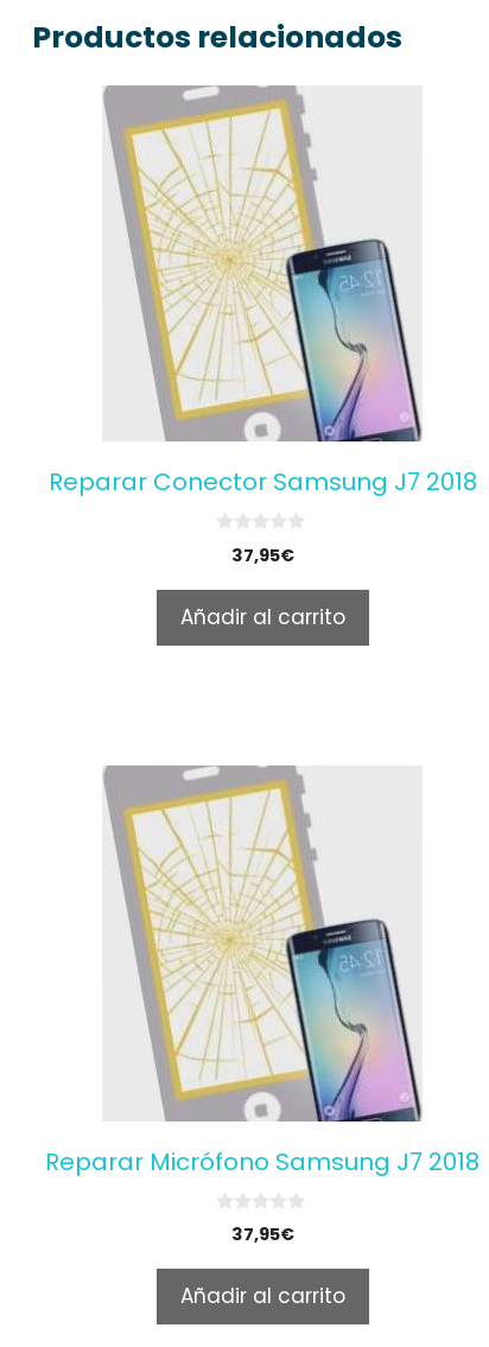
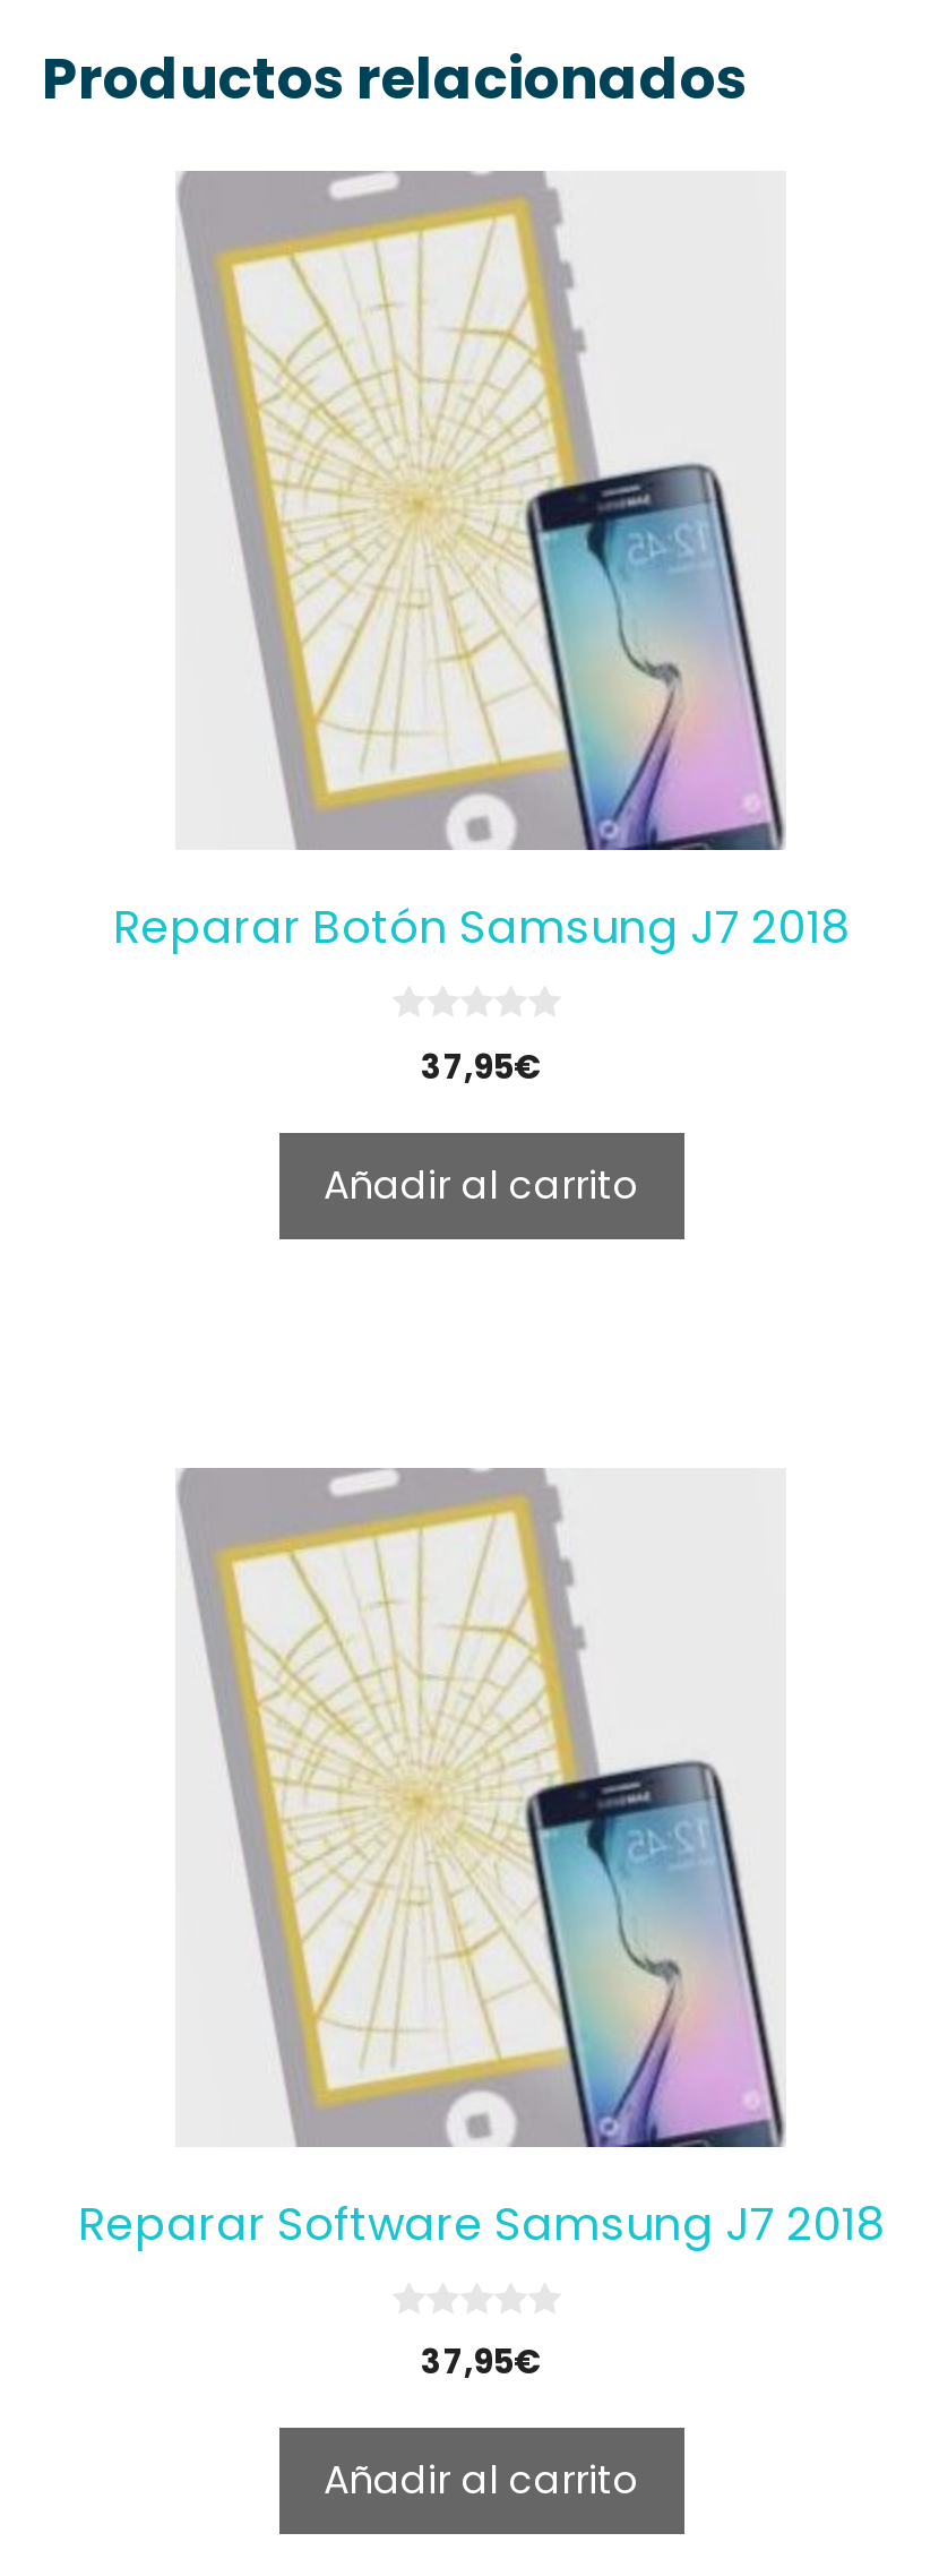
[48,466,477,499] Reparar Conector Samsung J7 2018 -> [113,896,848,960] Reparar Botón Samsung J7 2018
[45,1145,480,1178] Reparar Micrófono Samsung J7 2018 -> [78,2192,884,2255] Reparar Software Samsung J7 2018

